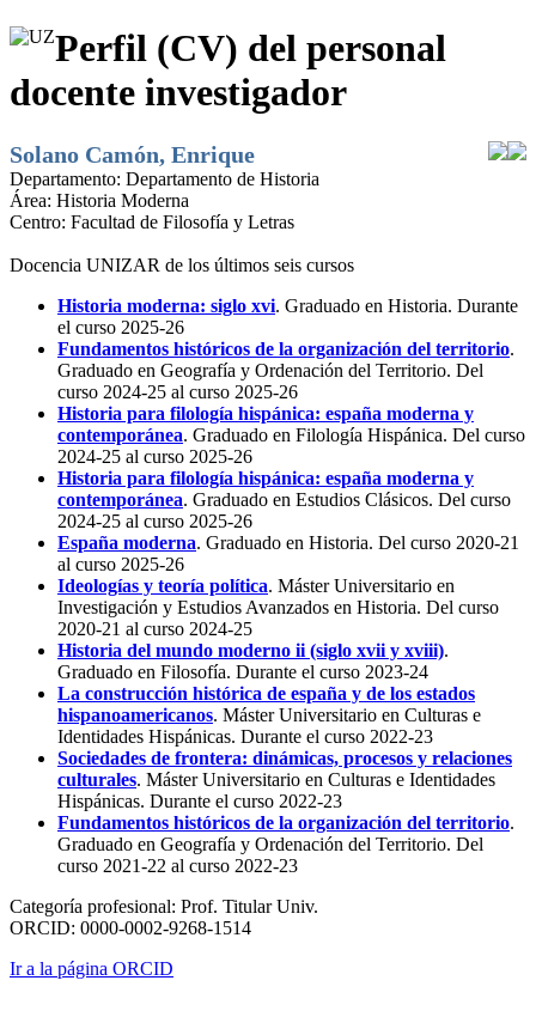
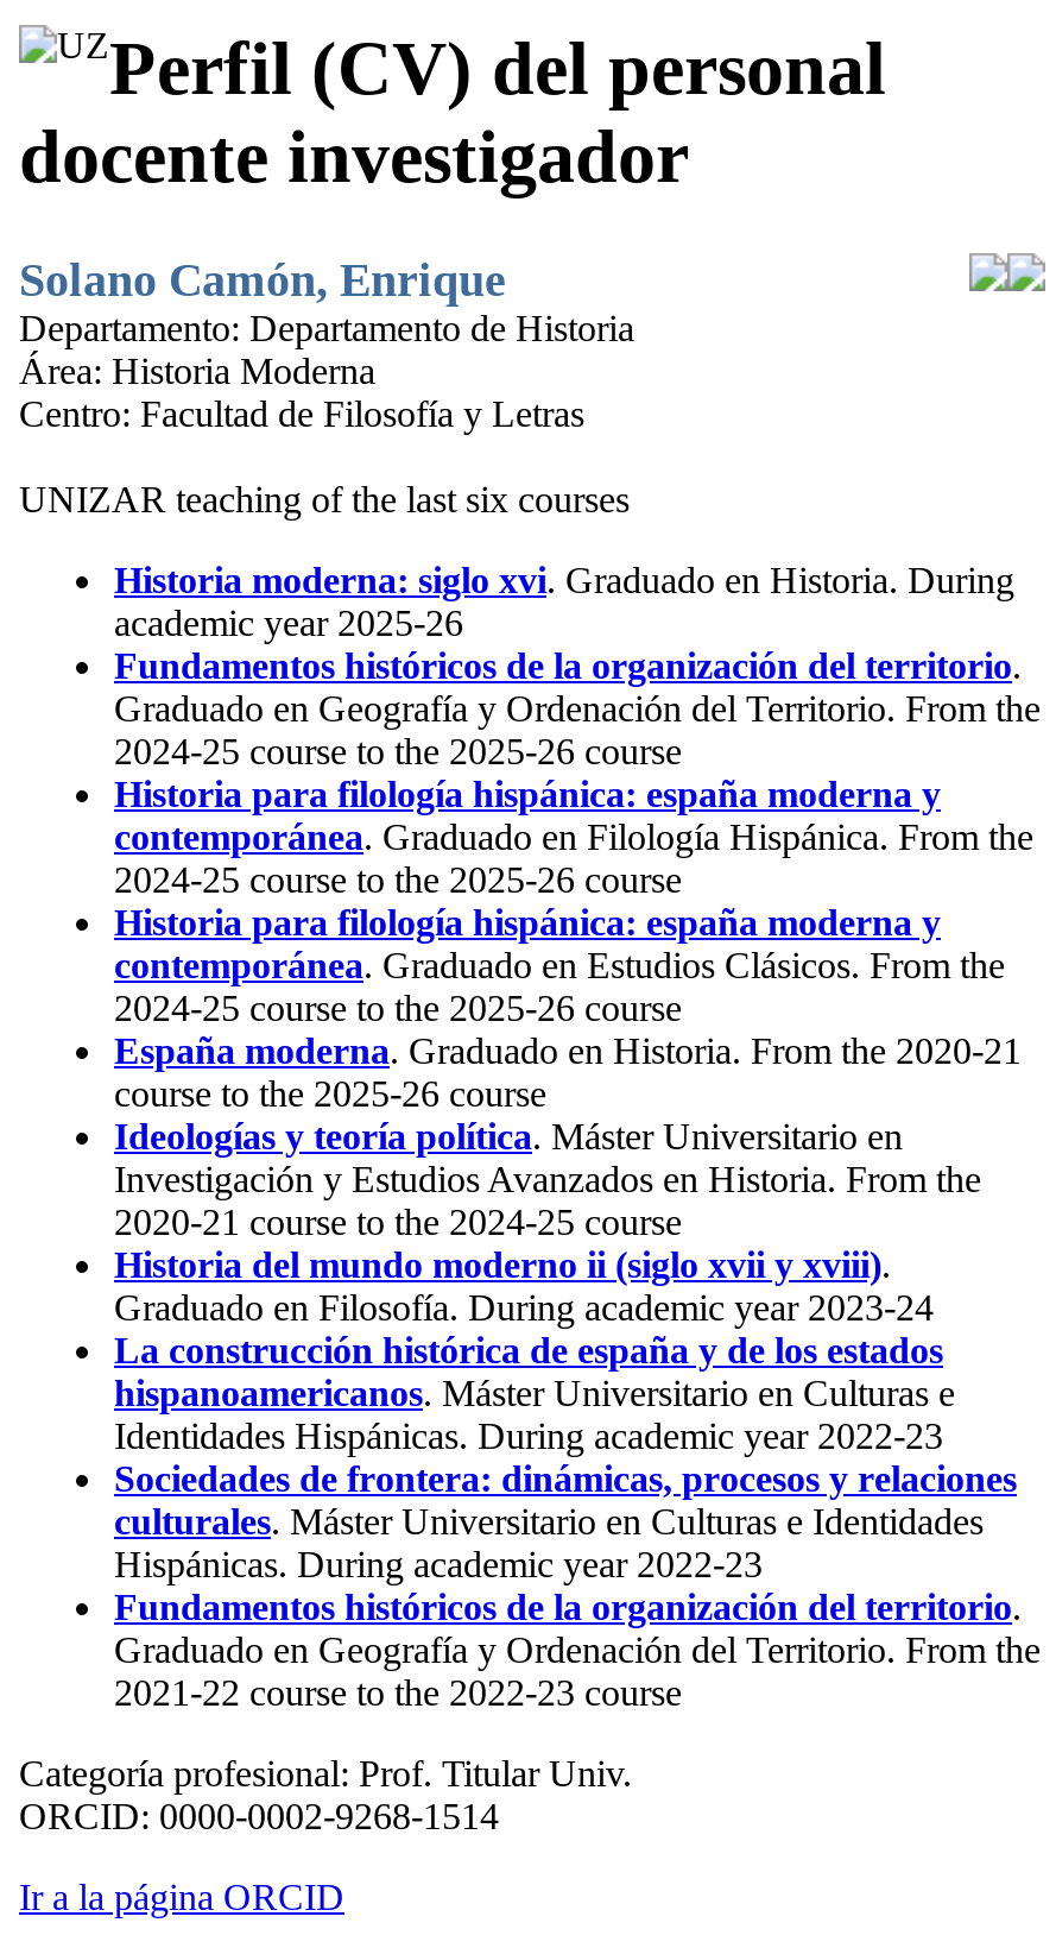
[10,255,354,275] Docencia UNIZAR de los últimos seis cursos -> [19,479,630,519] UNIZAR teaching of the last six courses
[57,295,518,337] Historia moderna: siglo xvi. Graduado en Historia. Durante | el curso 2025-26 -> [114,560,1014,643] Historia moderna: siglo xvi. Graduado en Historia. During | academic year 2025-26
[57,360,483,402] Graduado en Geografía y Ordenación del Territorio. Del | curso 2024-25 al curso 2025-26 -> [114,688,1041,771] Graduado en Geografía y Ordenación del Territorio. From the | 2024-25 course to the 2025-26 course
[57,425,525,466] contemporánea. Graduado en Filología Hispánica. Del curso | 2024-25 al curso 2025-26 -> [114,816,1033,899] contemporánea. Graduado en Filología Hispánica. From the | 2024-25 course to the 2025-26 course
[57,489,519,574] contemporánea. Graduado en Estudios Clásicos. Del curso | 2024-25 al curso 2025-26 | España moderna. Graduado en Historia. Del curso 2020-21 | al curso 2025-26 -> [114,945,1022,1113] contemporánea. Graduado en Estudios Clásicos. From the | 2024-25 course to the 2025-26 course | España moderna. Graduado en Historia. From the 2020-21 | course to the 2025-26 course
[57,597,499,639] Investigación y Estudios Avanzados en Historia. Del curso | 2020-21 al curso 2024-25 -> [114,1159,981,1242] Investigación y Estudios Avanzados en Historia. From the | 2020-21 course to the 2024-25 course
[57,662,428,682] Graduado en Filosofía. Durante el curso 2023-24 -> [114,1287,934,1327] Graduado en Filosofía. During academic year 2023-24
[57,726,433,746] Identidades Hispánicas. Durante el curso 2022-23 -> [114,1415,943,1456] Identidades Hispánicas. During academic year 2022-23
[57,791,342,811] Hispánicas. Durante el curso 2022-23 -> [114,1544,763,1584] Hispánicas. During academic year 2022-23
[57,834,483,876] Graduado en Geografía y Ordenación del Territorio. Del | curso 2021-22 al curso 2022-23 -> [114,1629,1041,1712] Graduado en Geografía y Ordenación del Territorio. From the | 2021-22 course to the 2022-23 course

